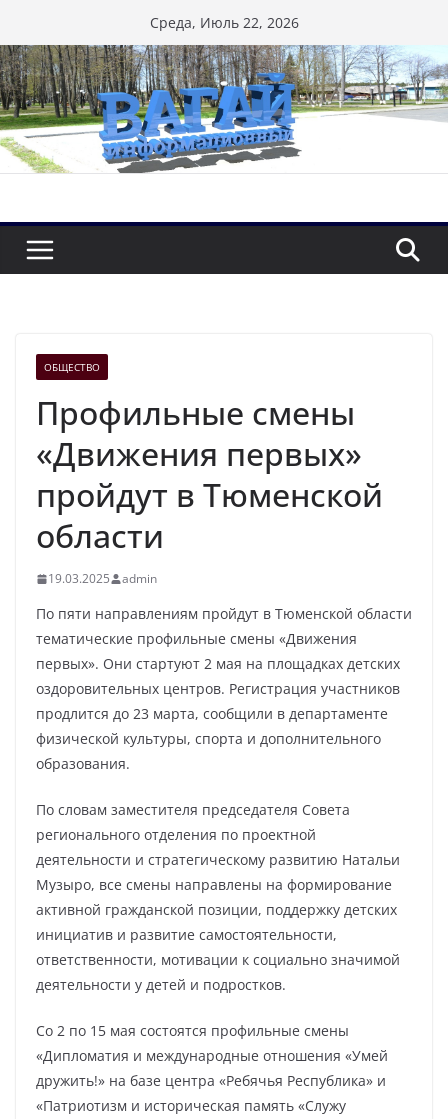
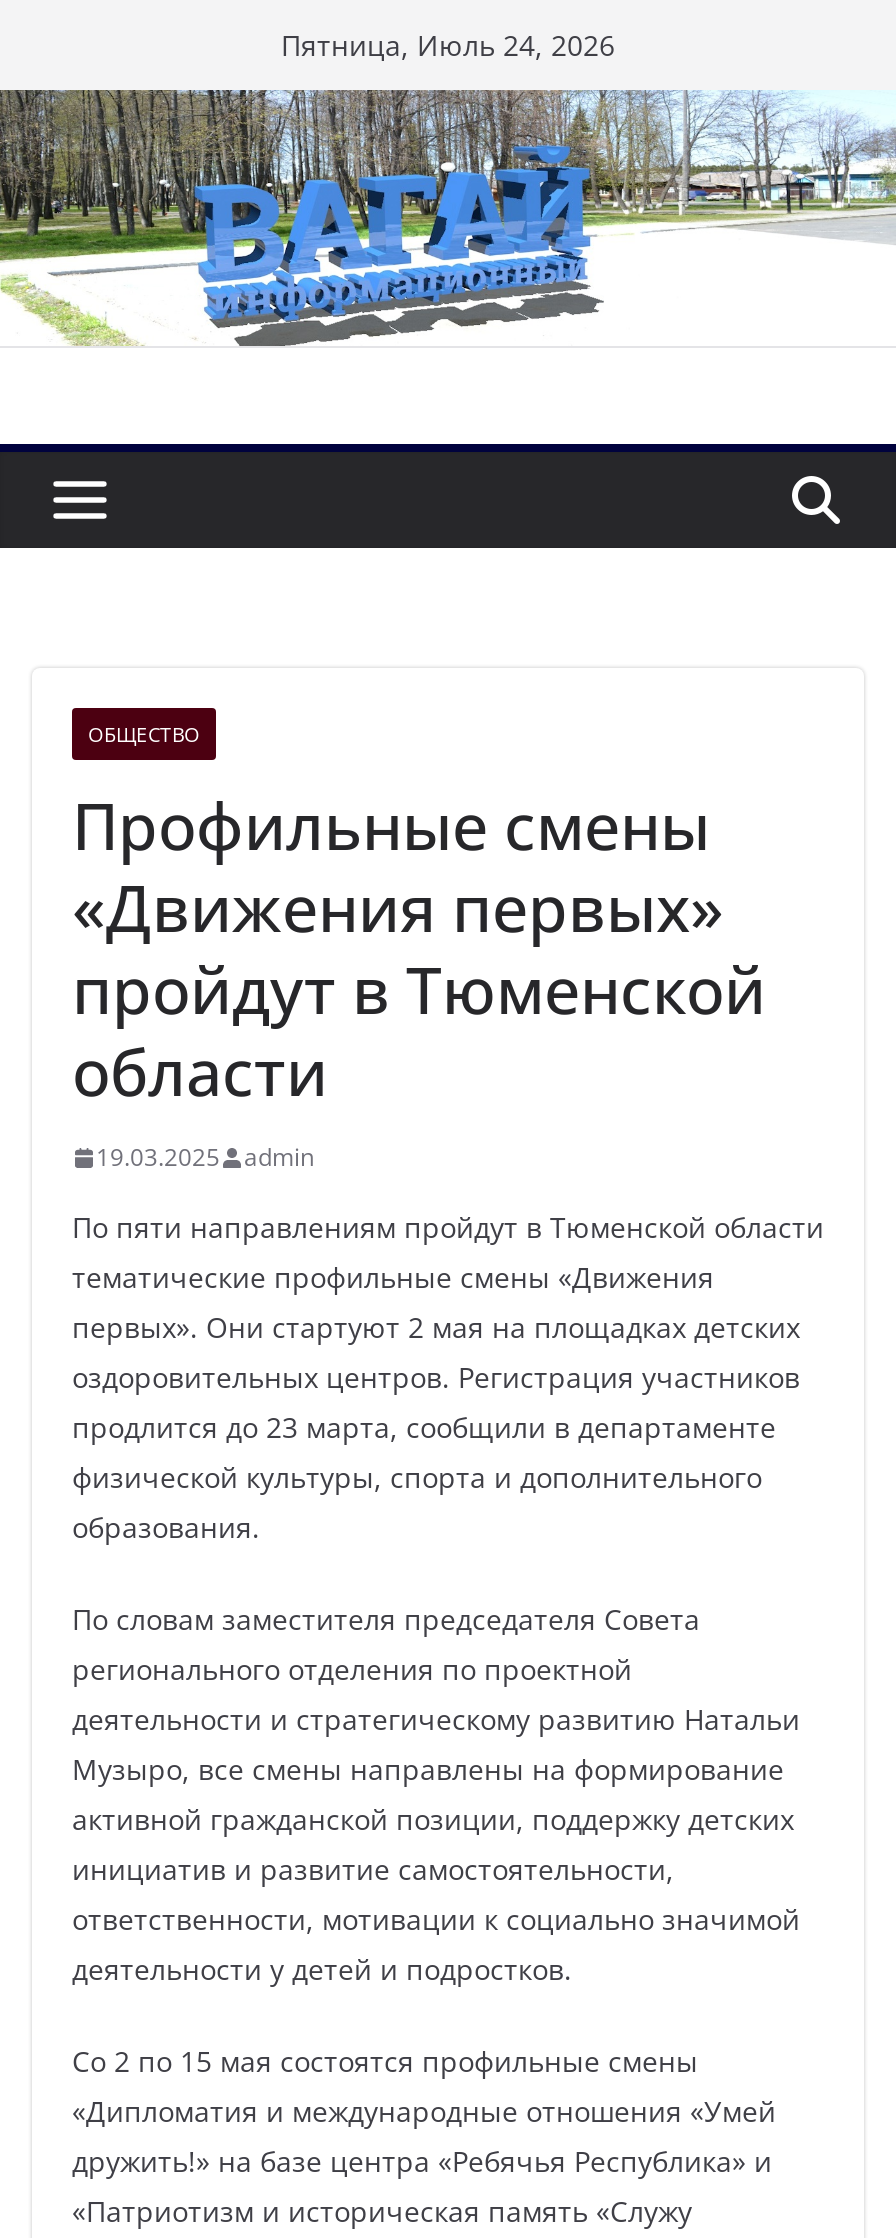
[149,13,298,32] Среда, Июль 22, 2026 -> [281,26,615,64] Пятница, Июль 24, 2026

